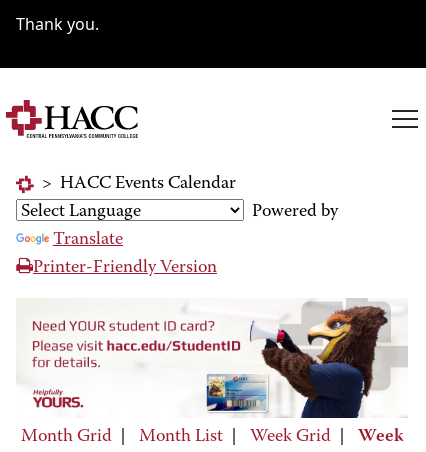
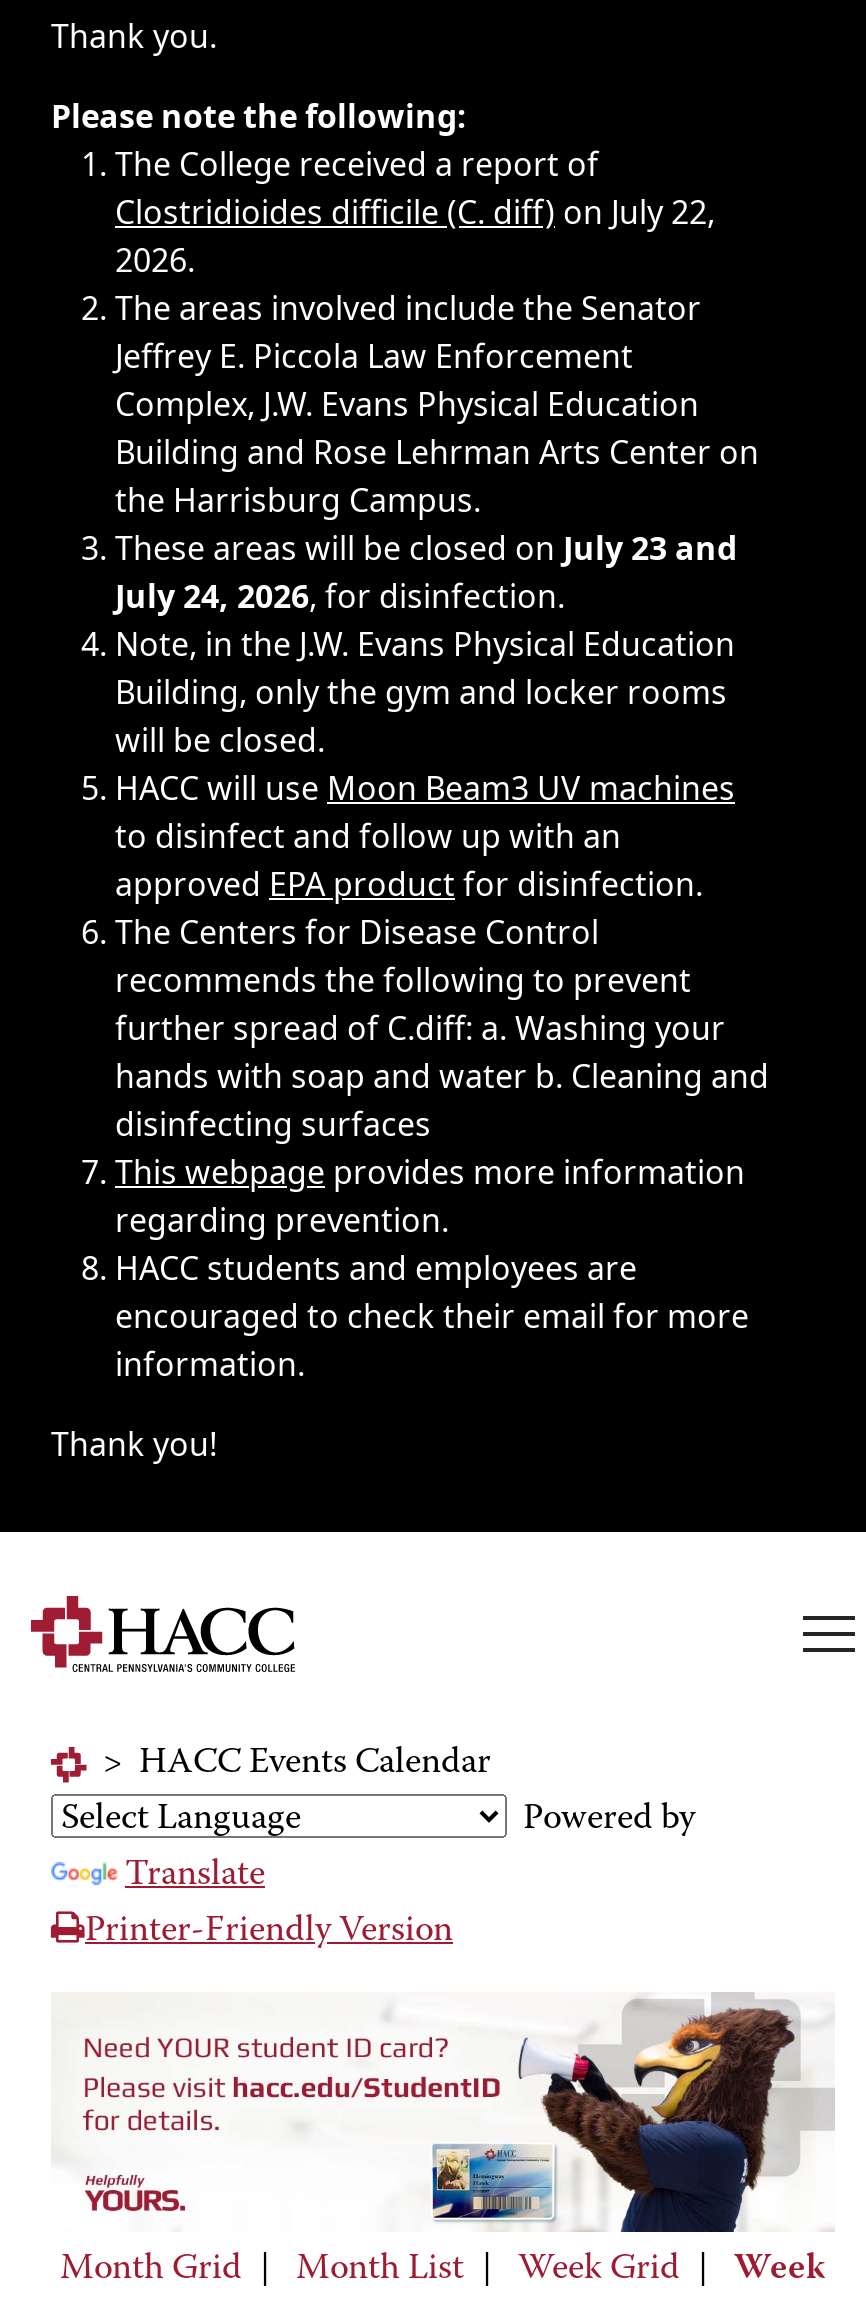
none -> [51,94,769,1466] Please note the following: | The College received a report of | Clostridioides difficile (C. diff) on July 22, | 2026. | The areas involved include the Senator | Jeffrey E. Piccola Law Enforcement | Complex, J.W. Evans Physical Education | Building and Rose Lehrman Arts Center on | the Harrisburg Campus. | These areas will be closed on July 23 and | July 24, 2026, for disinfection. | Note, in the J.W. Evans Physical Education | Building, only the gym and locker rooms | will be closed. | HACC will use Moon Beam3 UV machines | to disinfect and follow up with an | approved EPA product for disinfection. | The Centers for Disease Control | recommends the following to prevent | further spread of C.diff: a. Washing your | hands with soap and water b. Cleaning and | disinfecting surfaces | This webpage provides more information | regarding prevention. | HACC students and employees are | encouraged to check their email for more | information. | Thank you!

